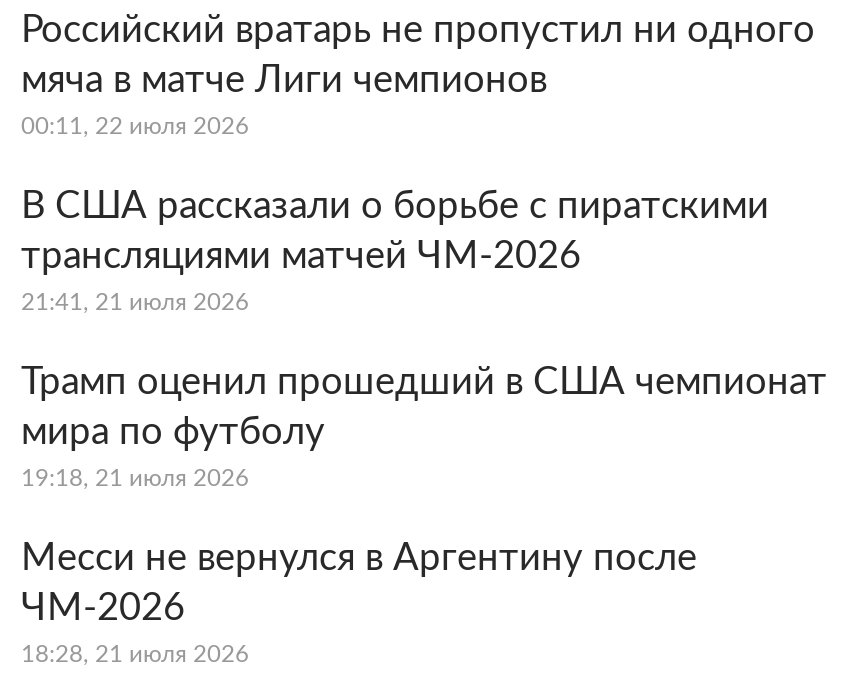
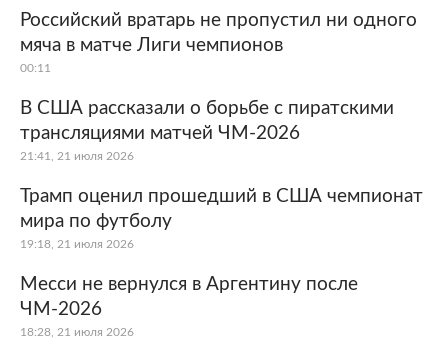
[21,114,249,138] 00:11, 22 июля 2026 -> [20,62,51,74] 00:11

